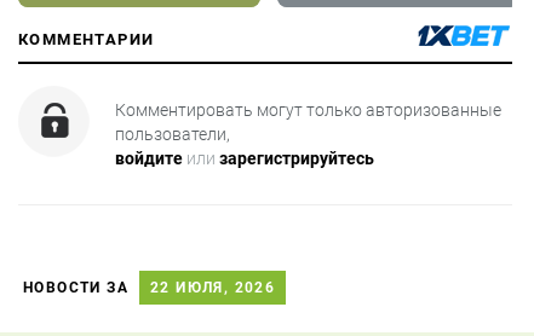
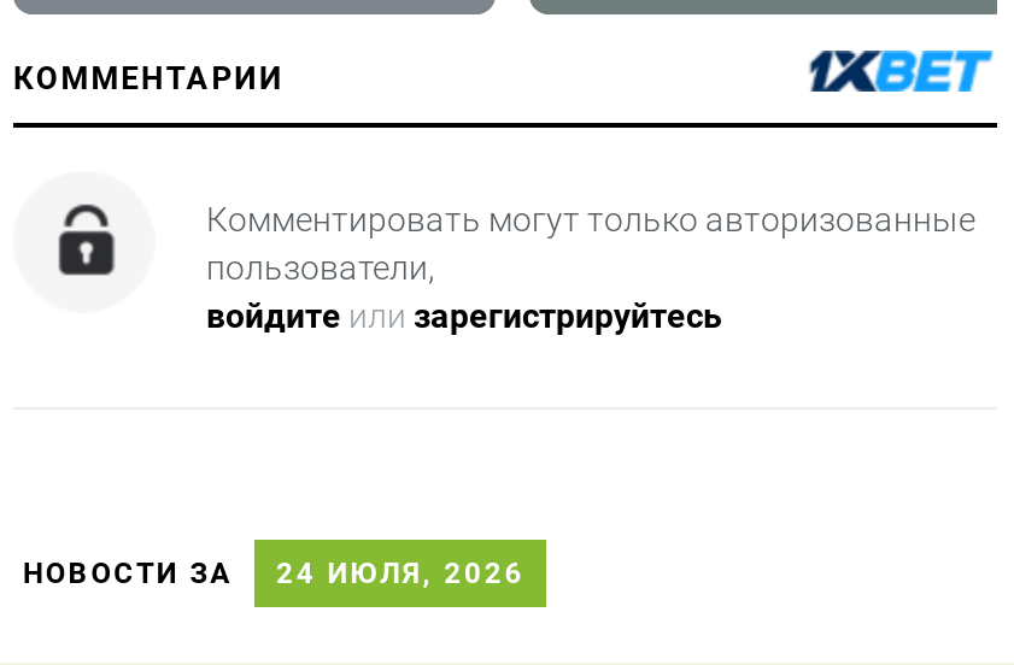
[23,279,275,296] НОВОСТИ ЗА 22 ИЮЛЯ, 2026 -> [23,556,525,590] НОВОСТИ ЗА 24 ИЮЛЯ, 2026

